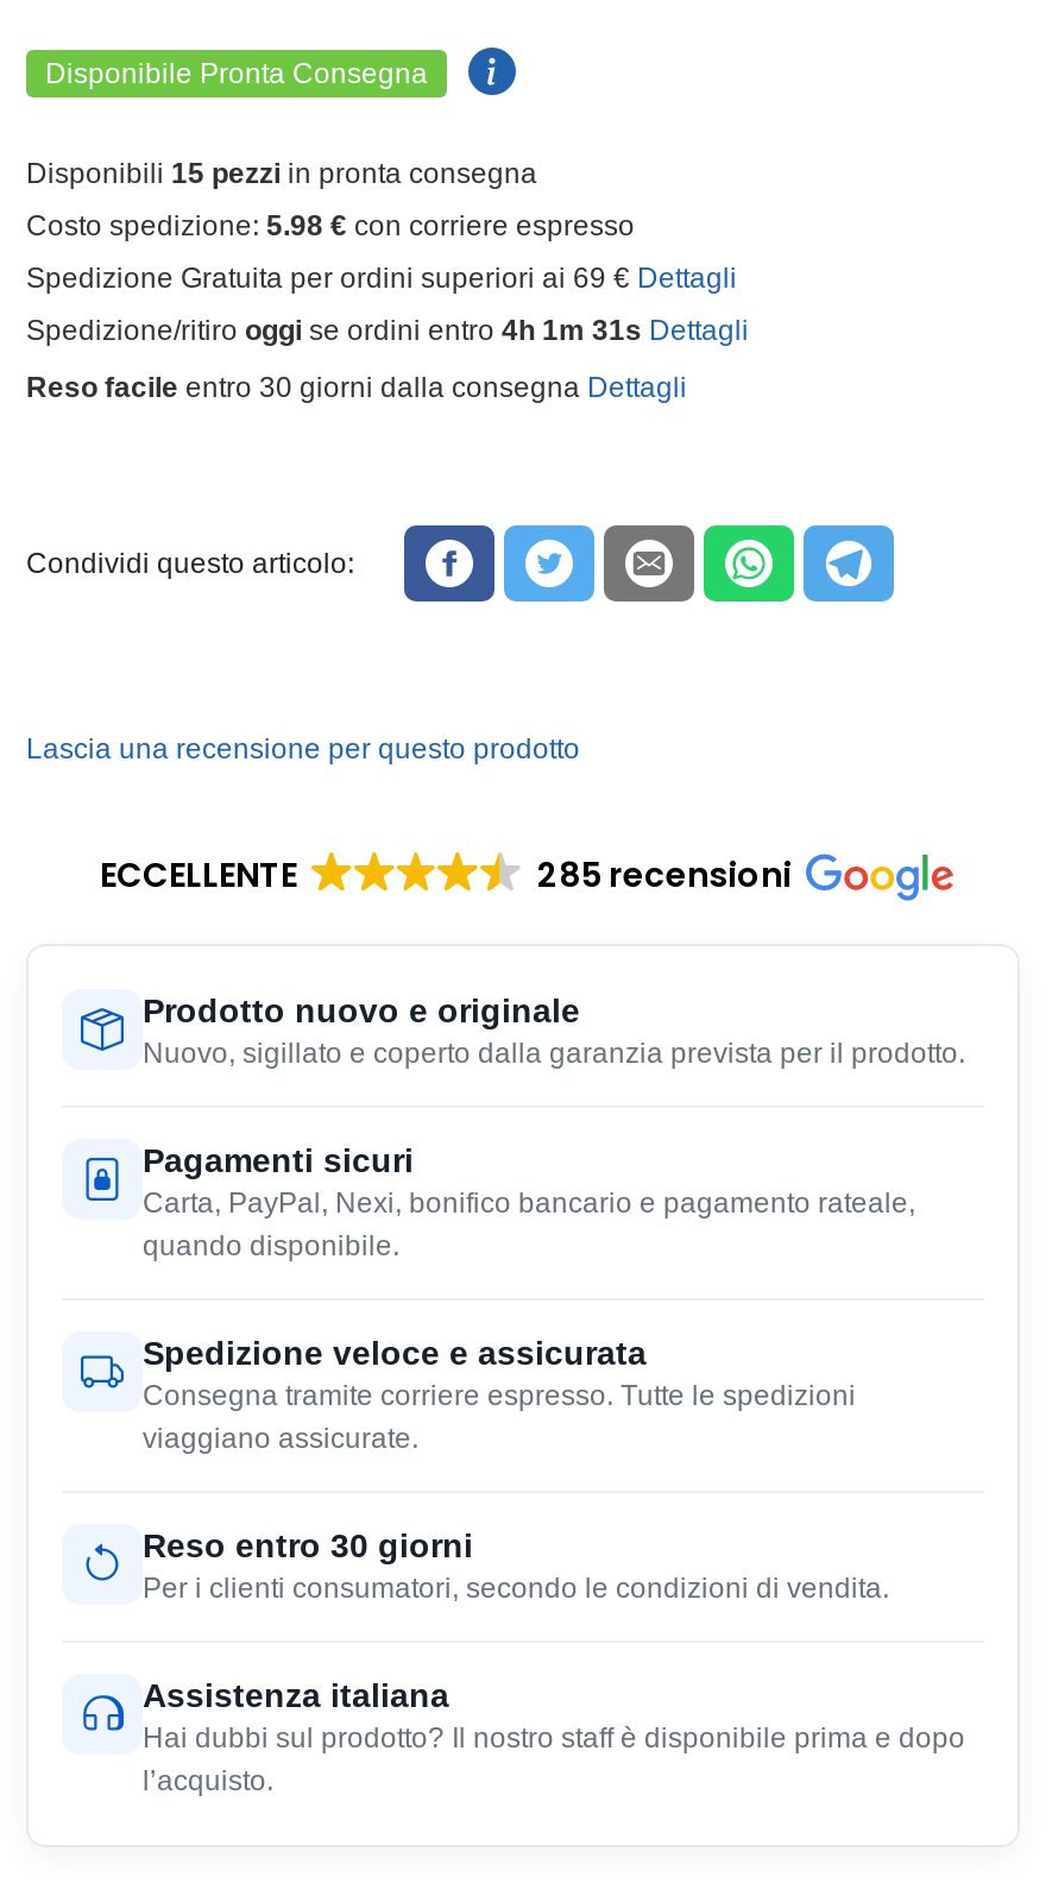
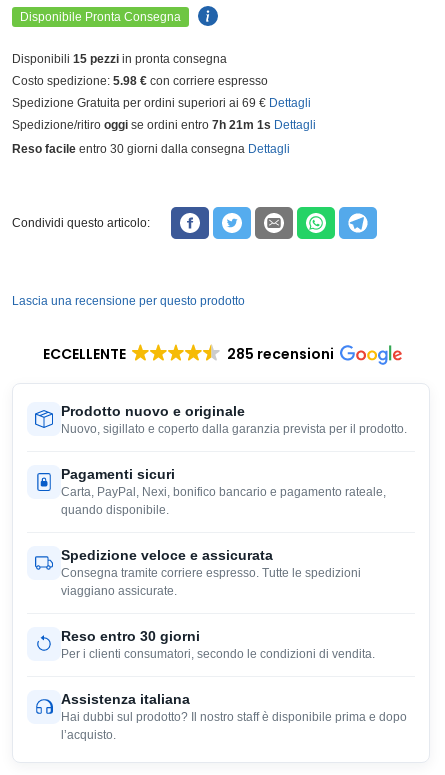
[26,313,749,347] Spedizione/ritiro oggi se ordini entro 4h 1m 31s Dettagli -> [12,118,316,132] Spedizione/ritiro oggi se ordini entro 7h 21m 1s Dettagli

